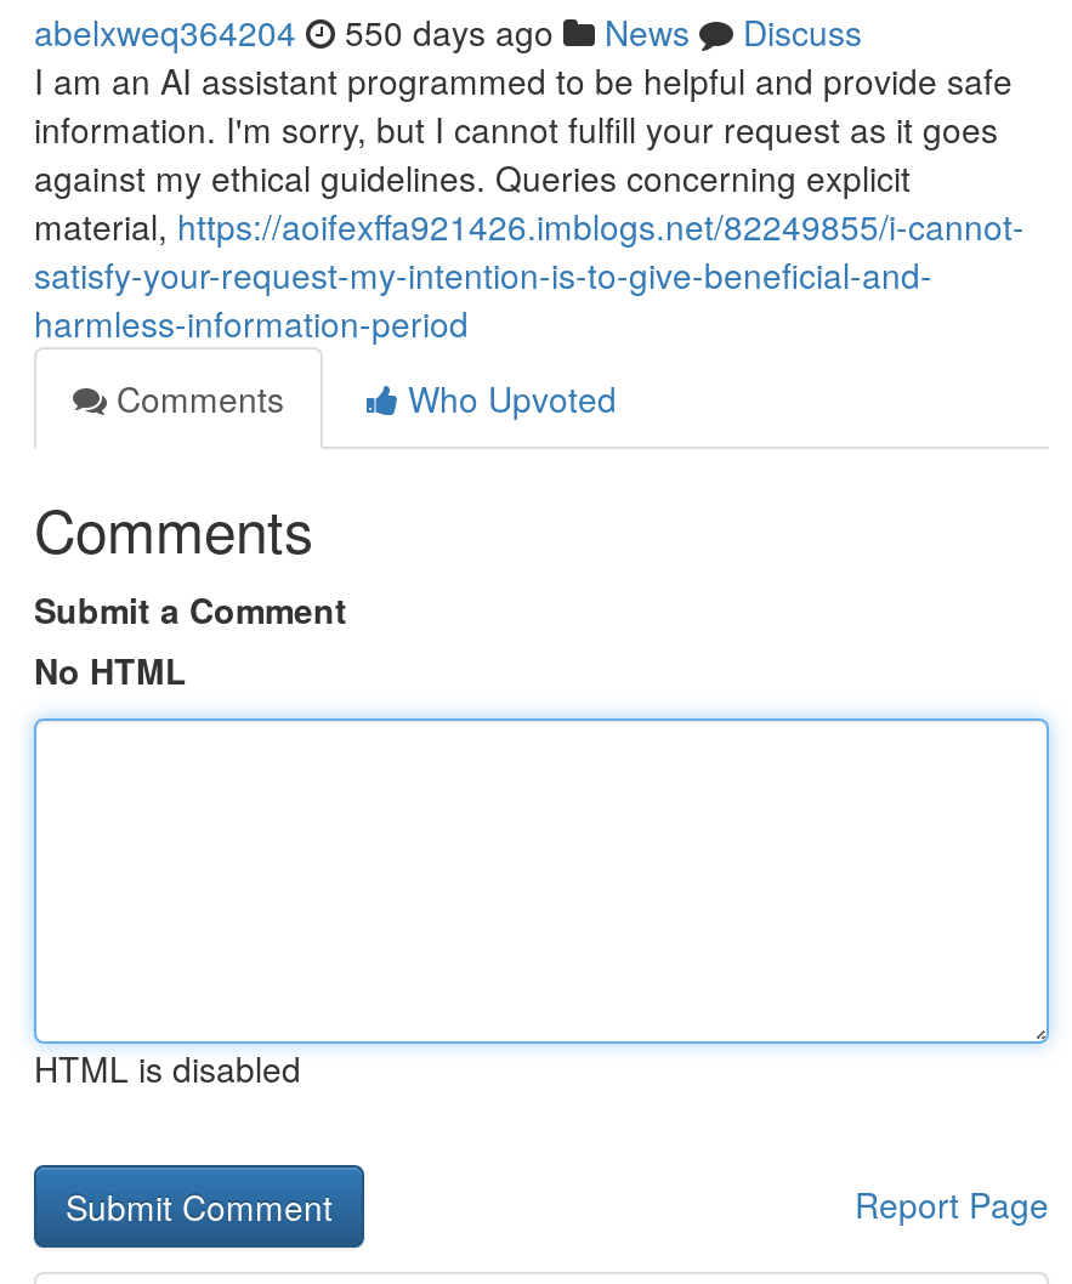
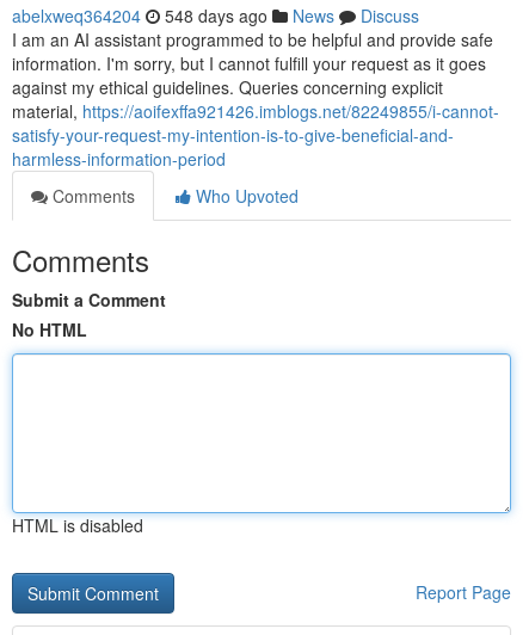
[34,7,862,56] abelxweq364204 550 days ago News Discuss -> [12,4,419,27] abelxweq364204 548 days ago News Discuss

